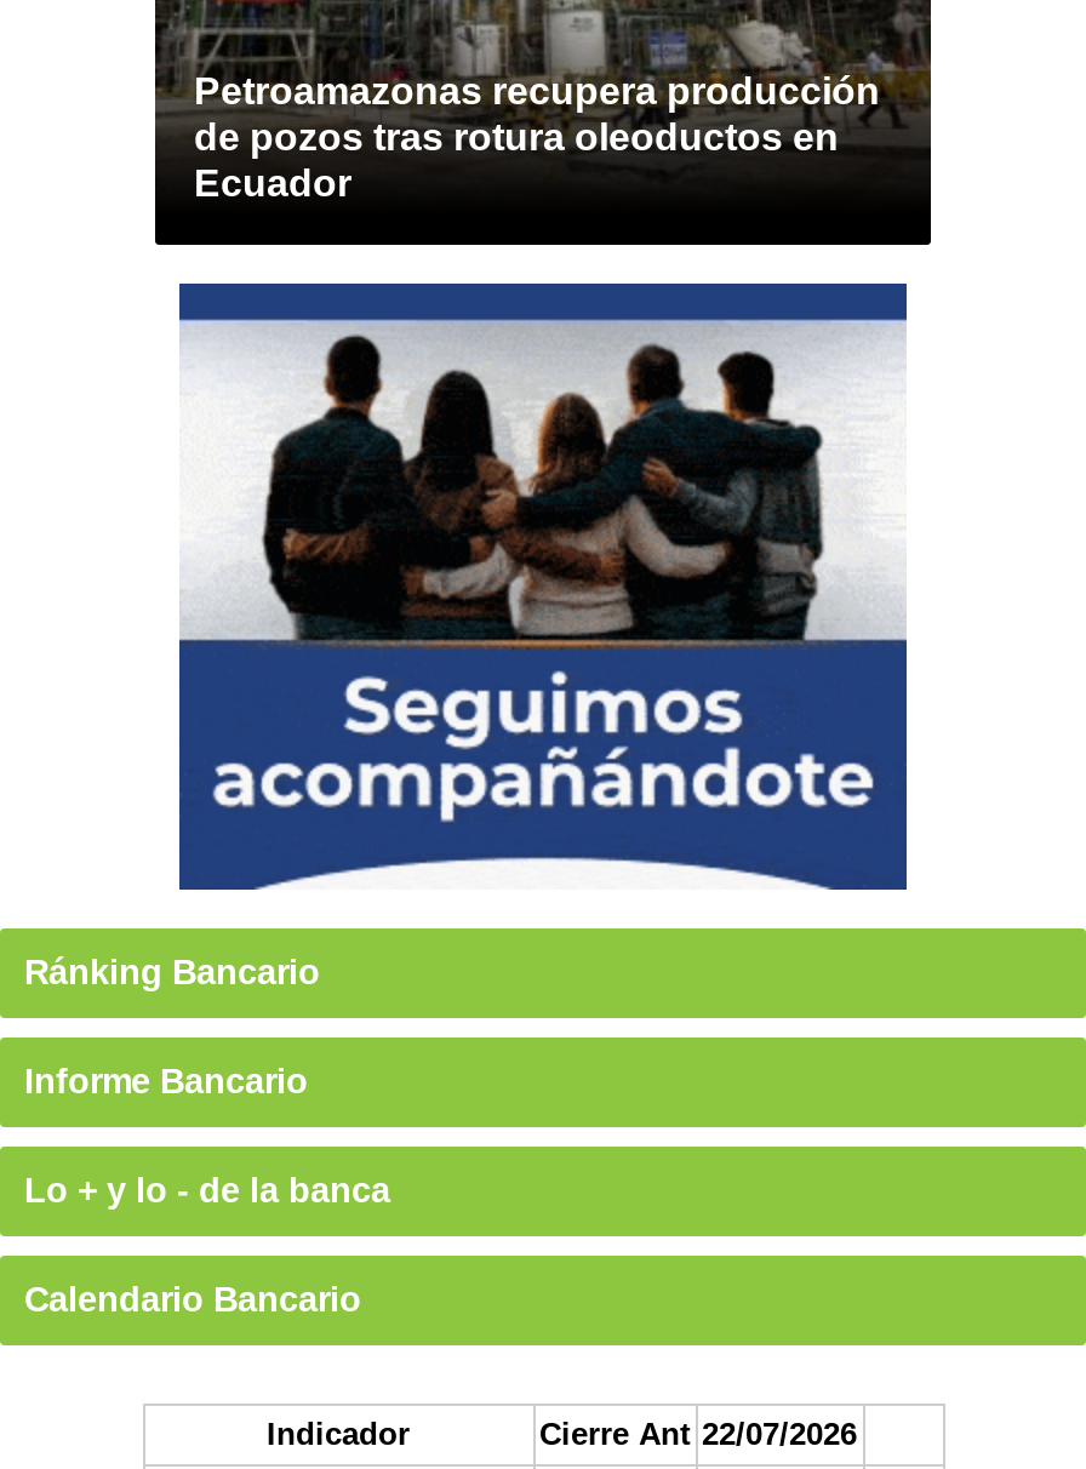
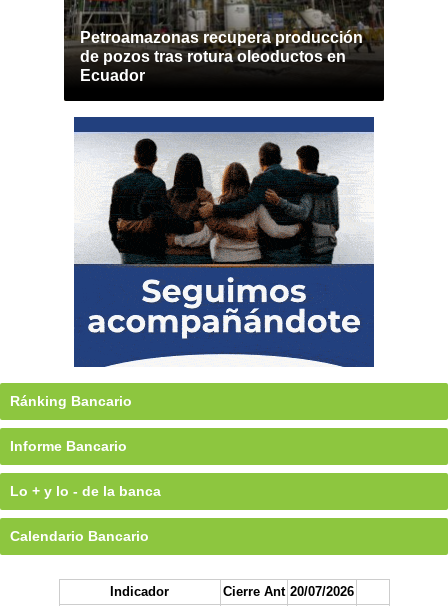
[539,1416,857,1452] Cierre Ant 22/07/2026 -> [222,584,353,599] Cierre Ant 20/07/2026

